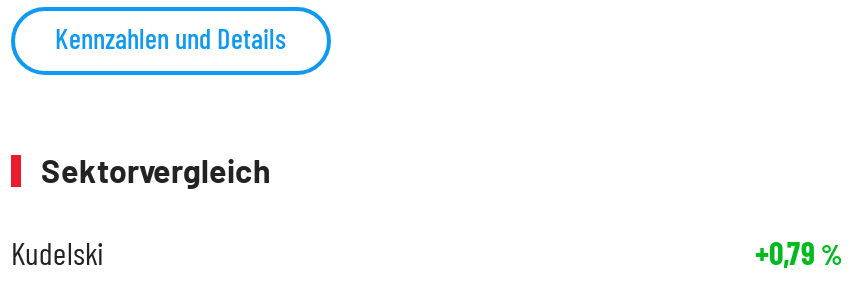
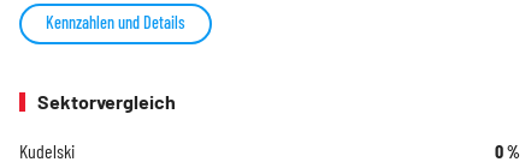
[755,234,843,272] +0,79% -> [495,140,520,163] 0%

